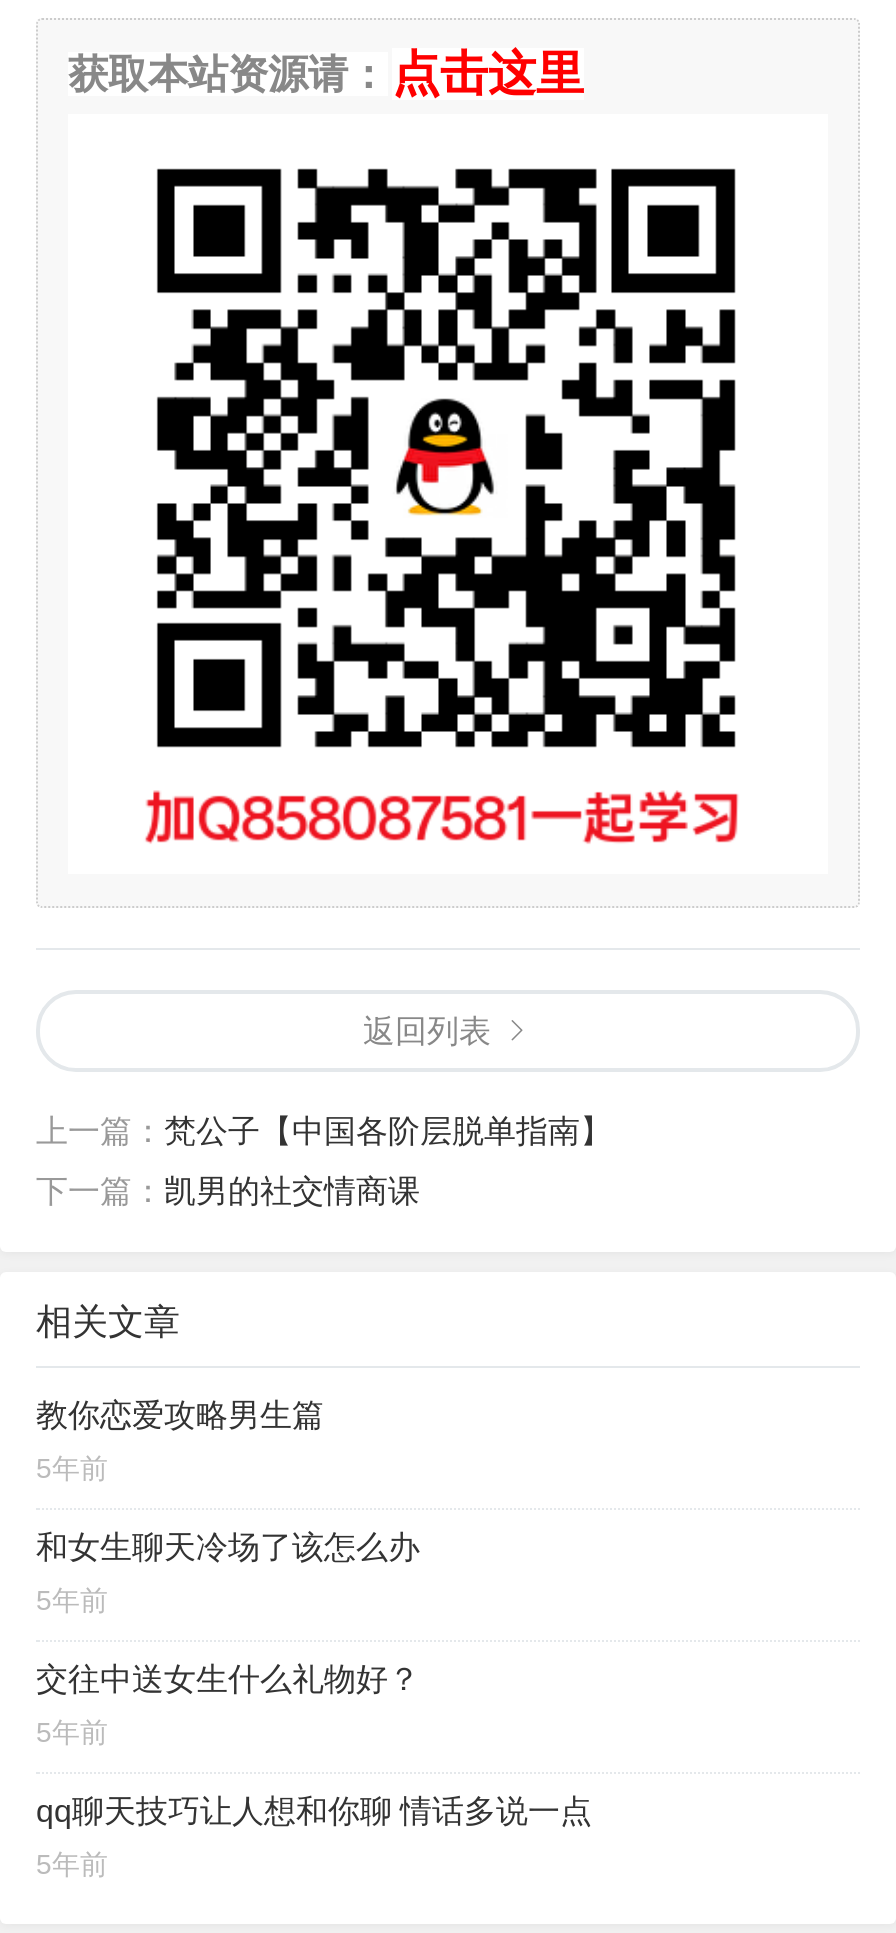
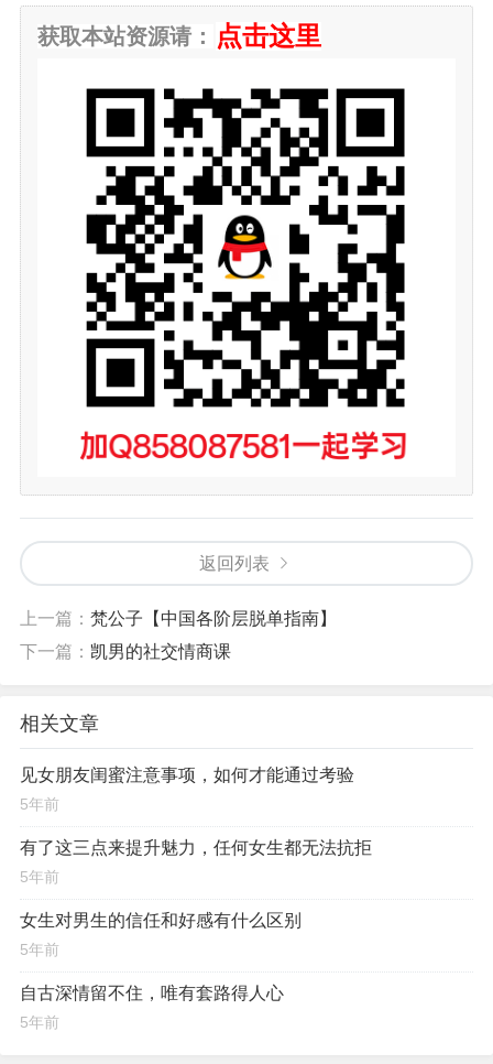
[36,1398,324,1432] 教你恋爱攻略男生篇 -> [20,766,354,784] 见女朋友闺蜜注意事项，如何才能通过考验
[36,1530,420,1564] 和女生聊天冷场了该怎么办 -> [20,838,372,857] 有了这三点来提升魅力，任何女生都无法抗拒
[36,1662,420,1696] 交往中送女生什么礼物好？ -> [20,911,302,930] 女生对男生的信任和好感有什么区别
[36,1794,592,1828] qq聊天技巧让人想和你聊 情话多说一点 -> [20,984,284,1003] 自古深情留不住，唯有套路得人心

